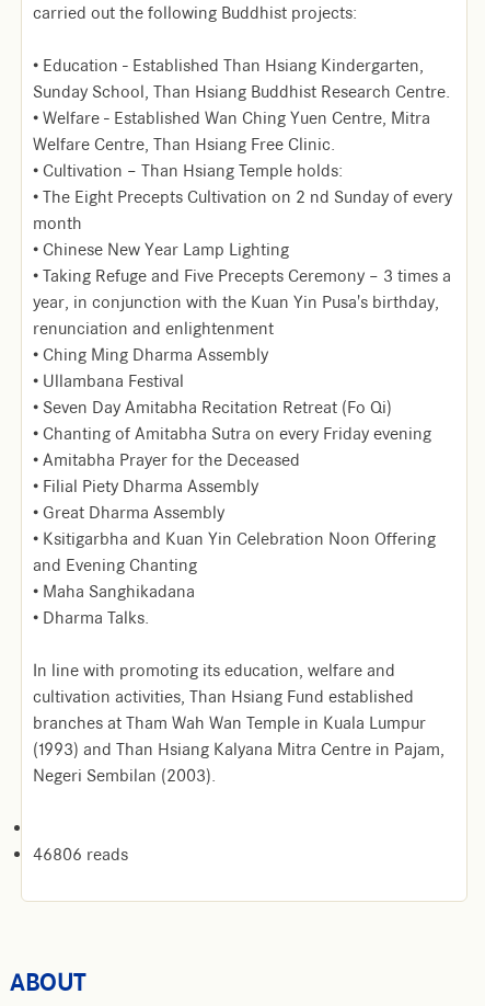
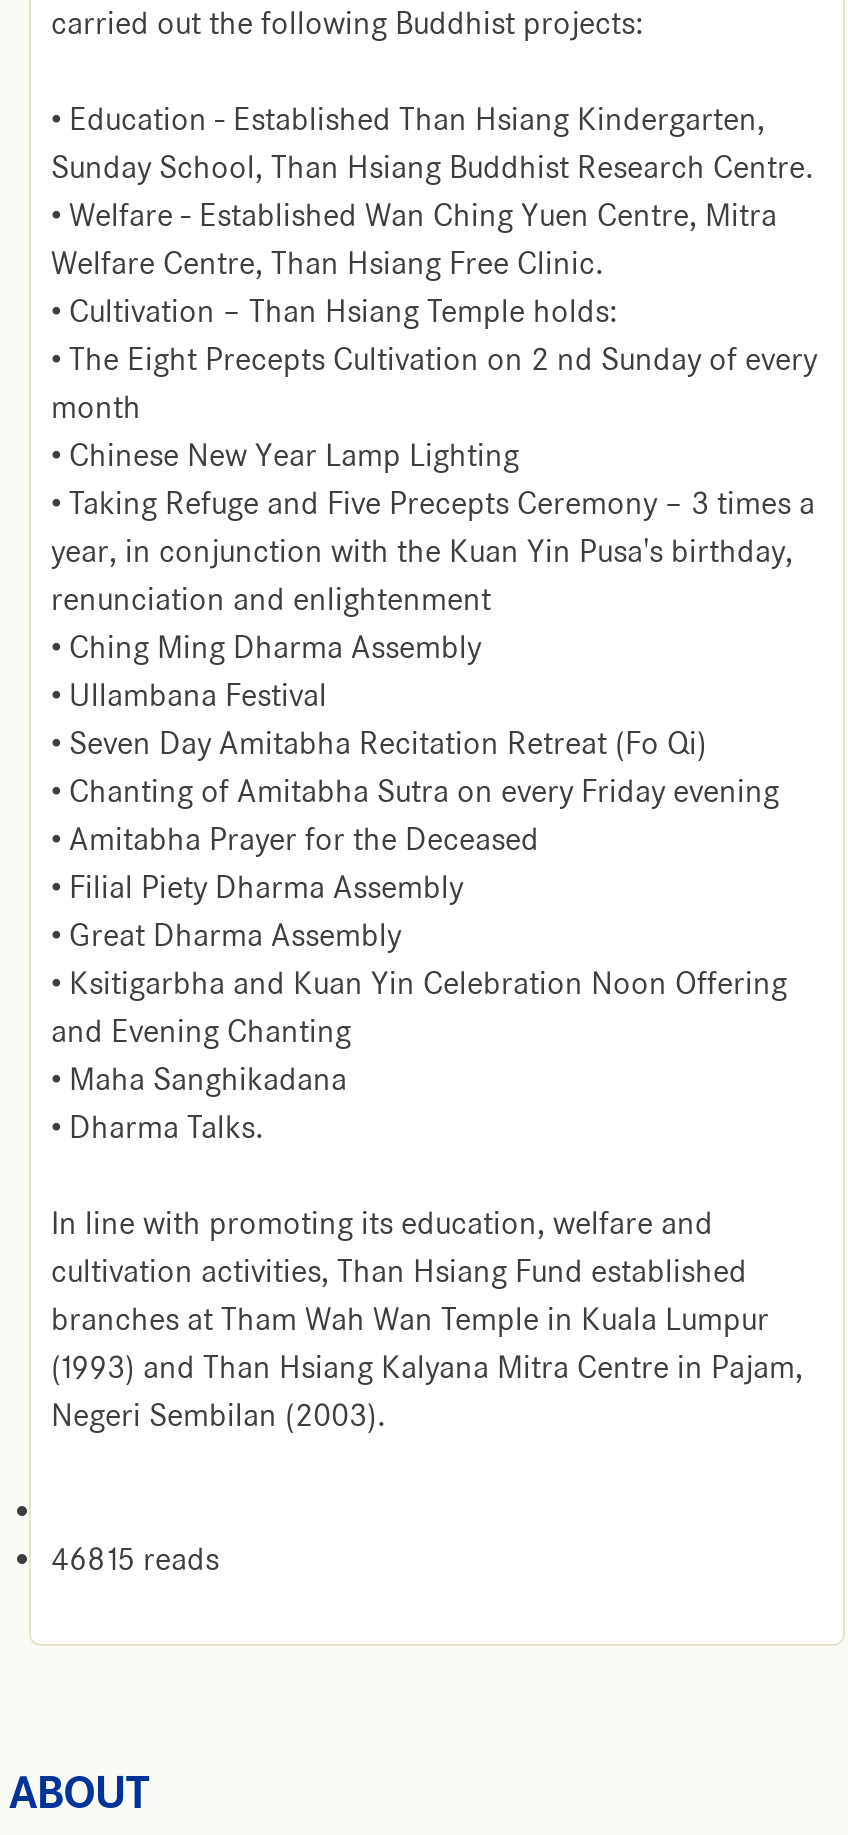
[33,844,128,866] 46806 reads -> [51,1540,219,1580] 46815 reads

